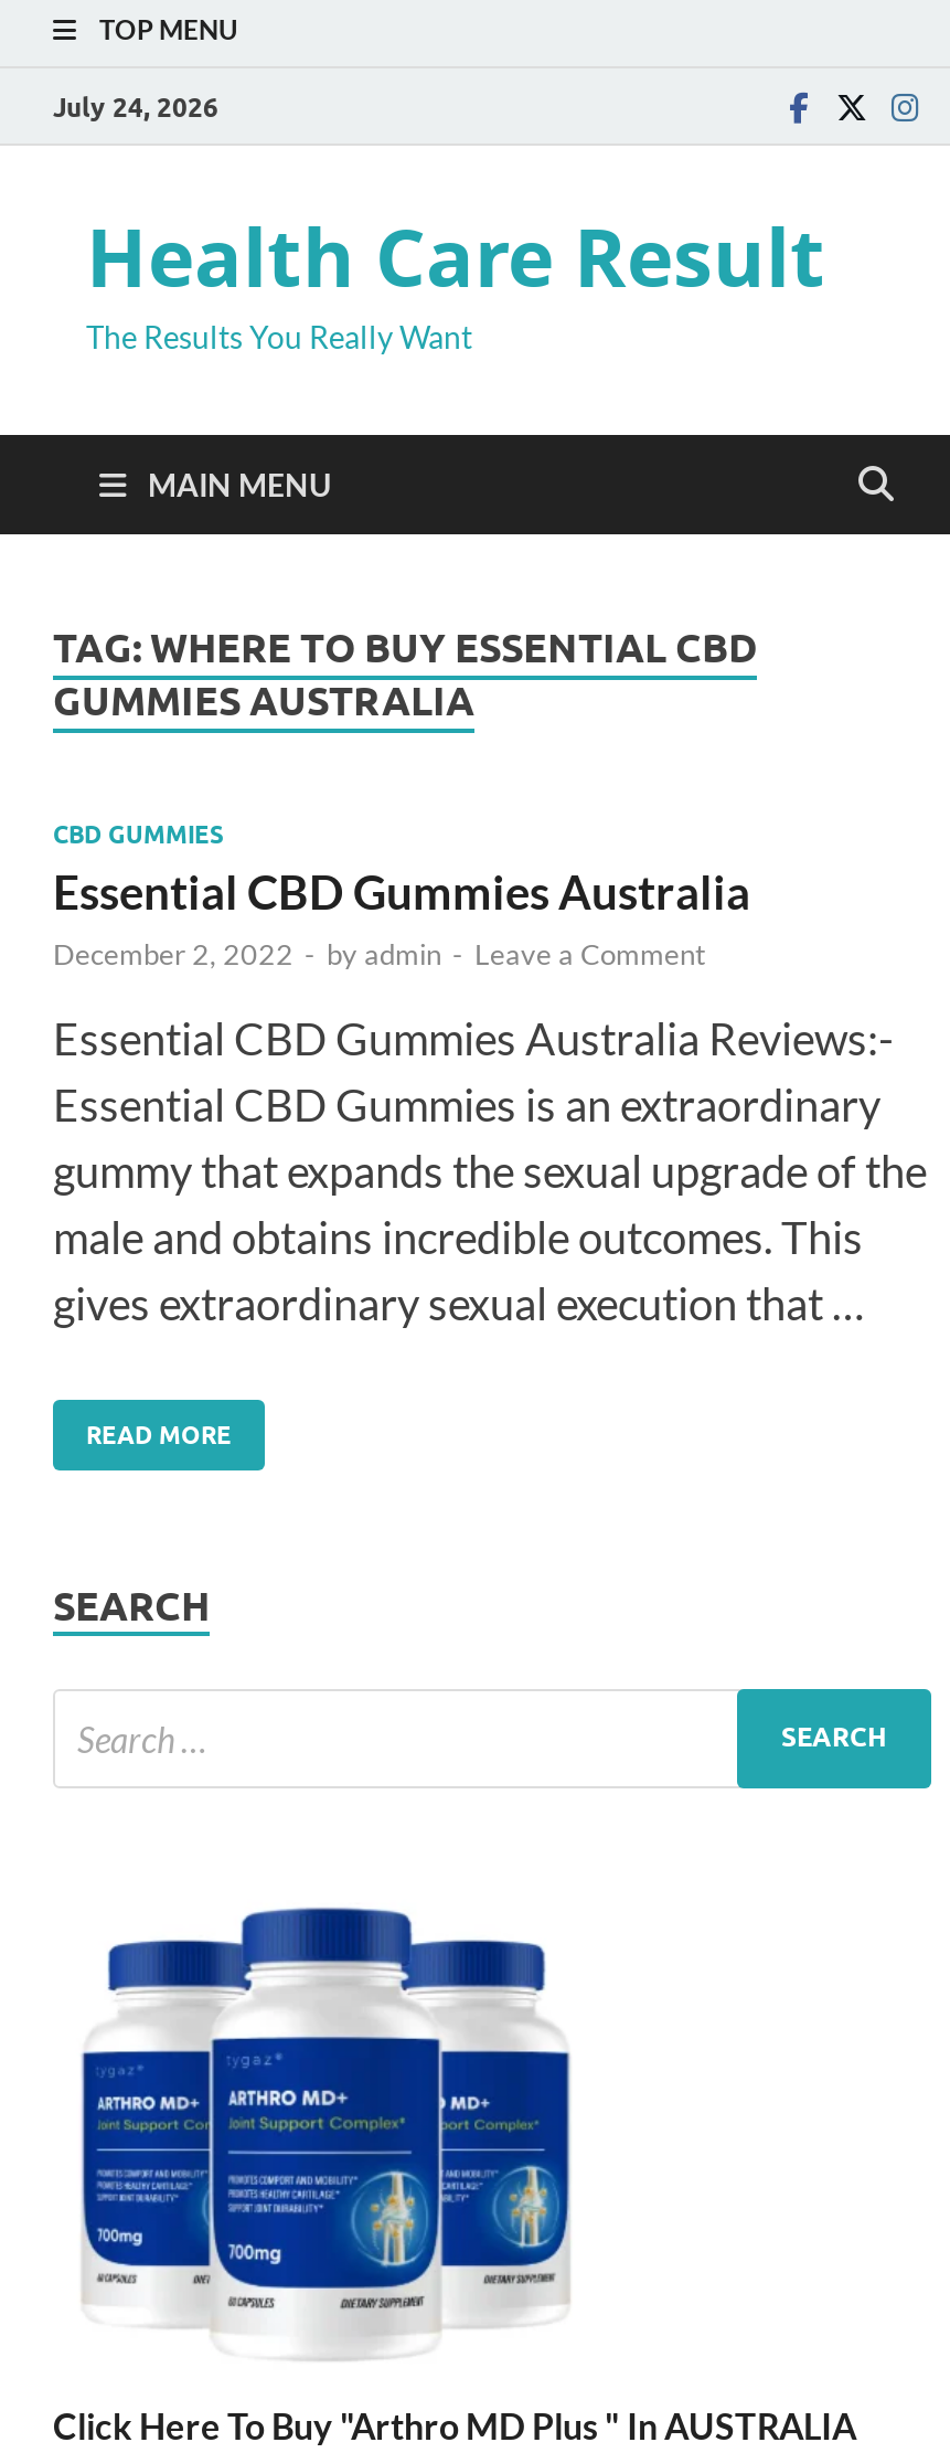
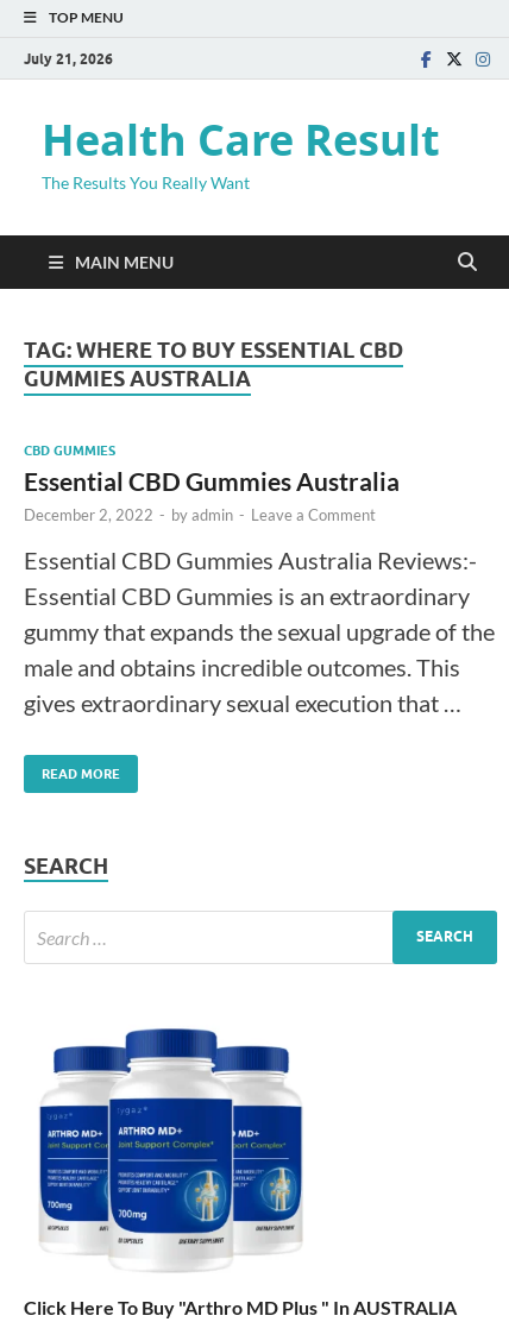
[53,89,218,123] July 24, 2026 -> [24,49,113,67] July 21, 2026

